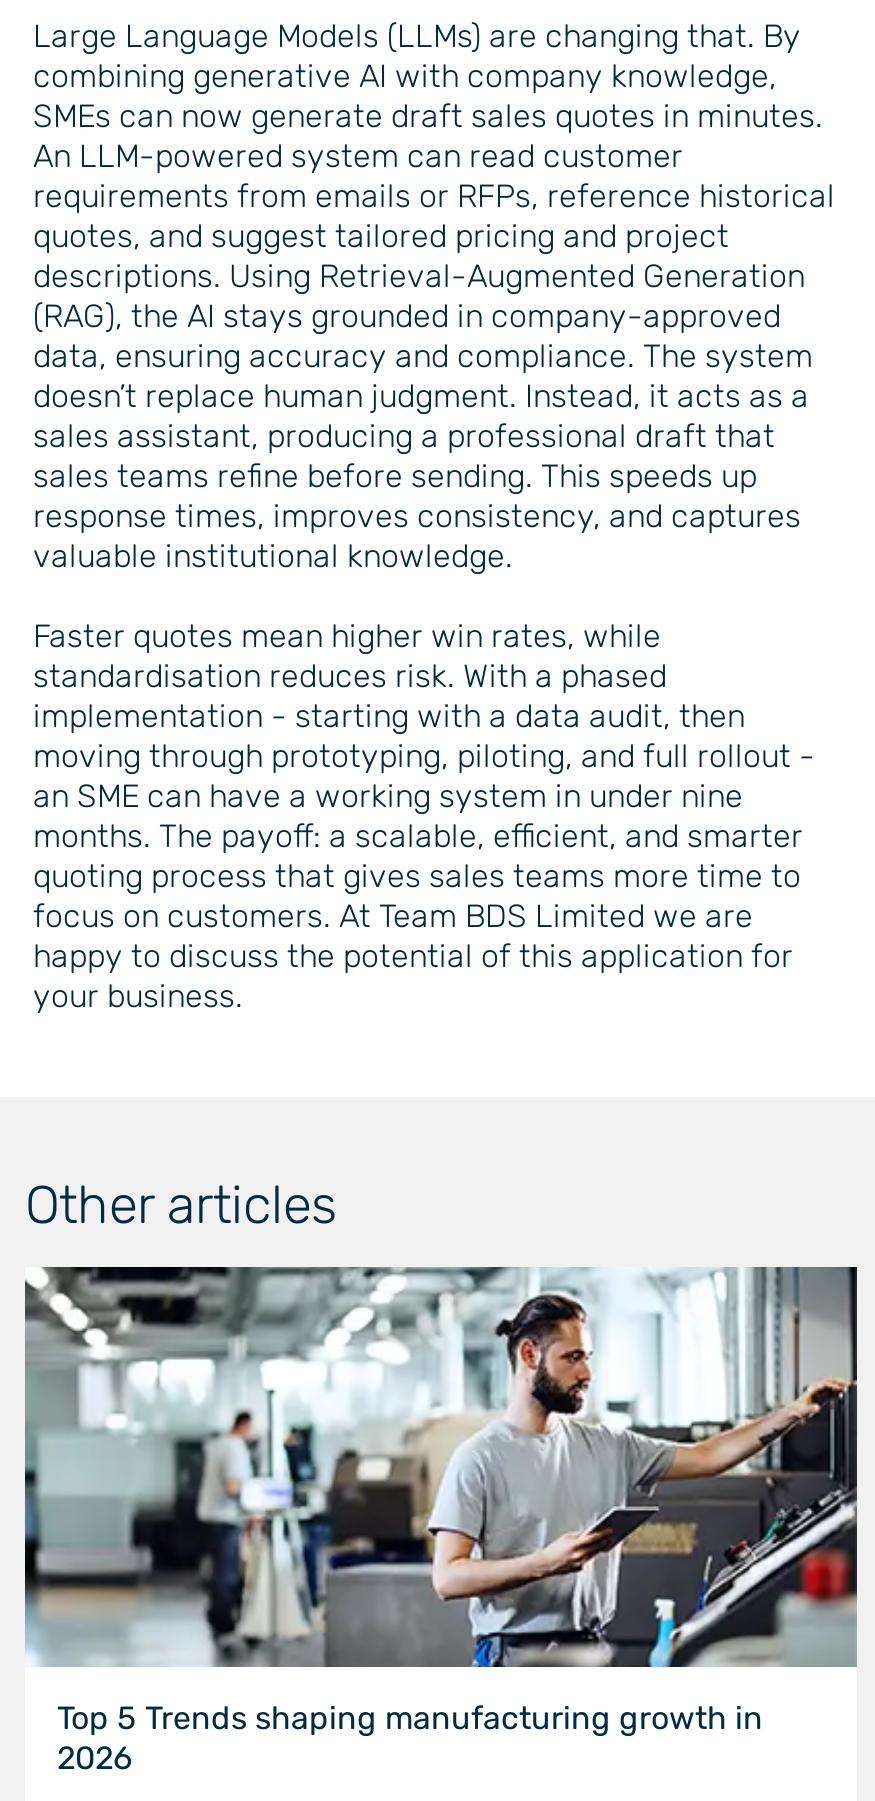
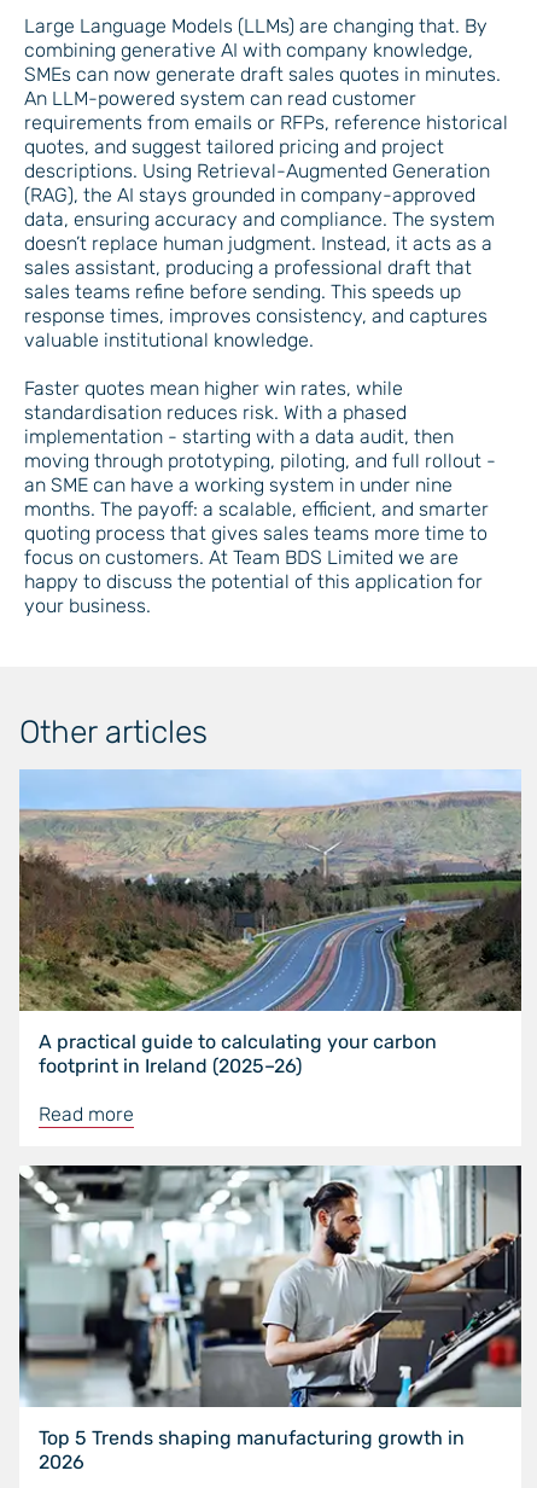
none -> [18,769,521,1126] [image] | A practical guide to calculating your carbon | footprint in Ireland (2025–26) | Read more

